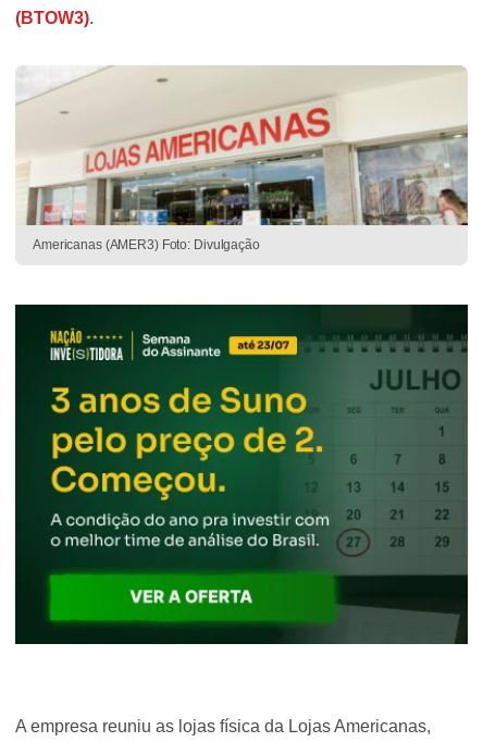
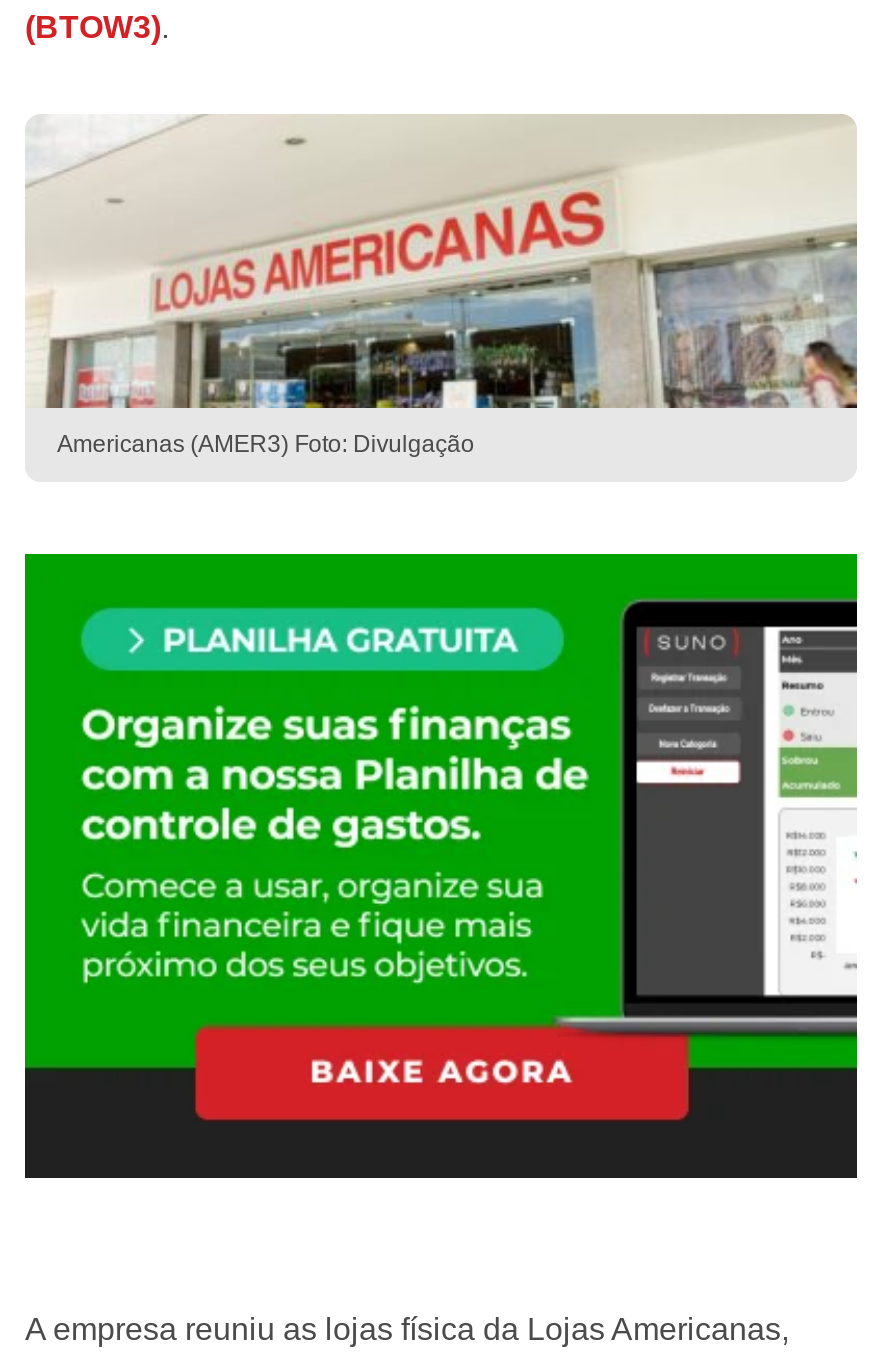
[14,304,469,644] [image] -> [23,552,859,1176] [image]

